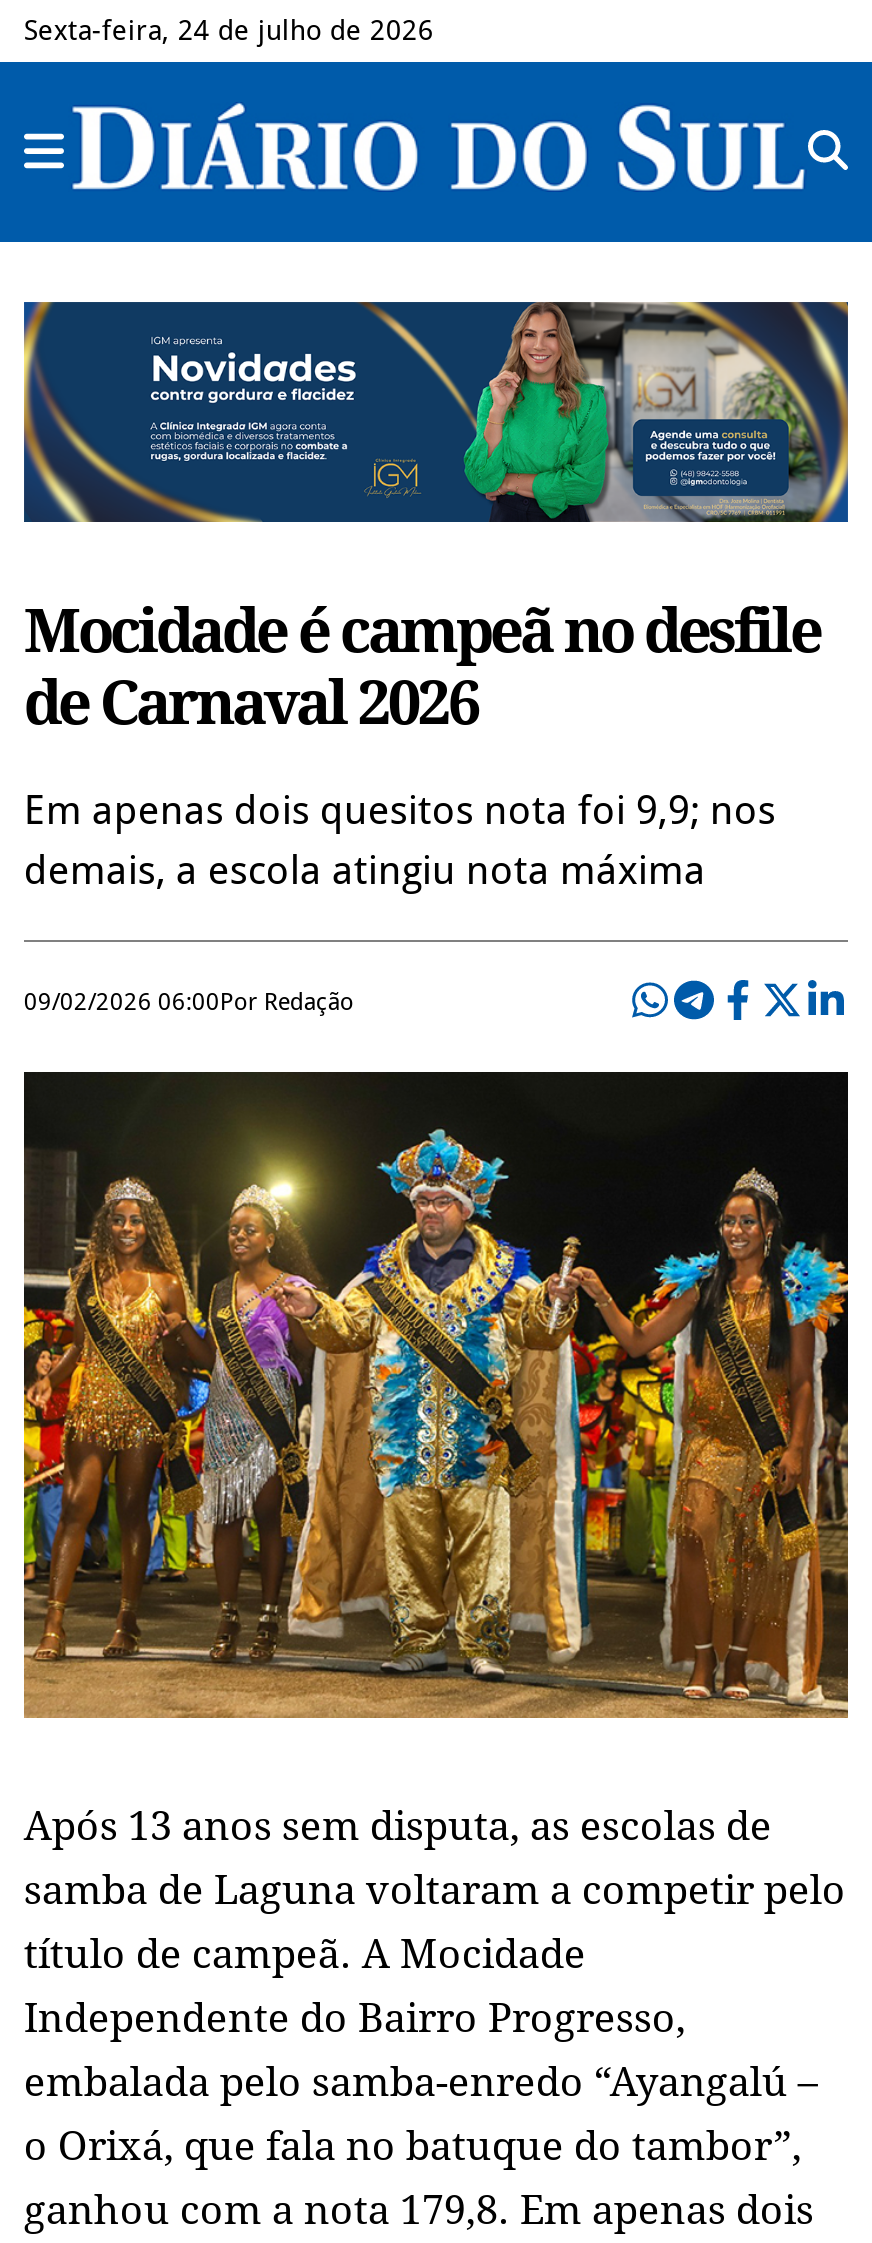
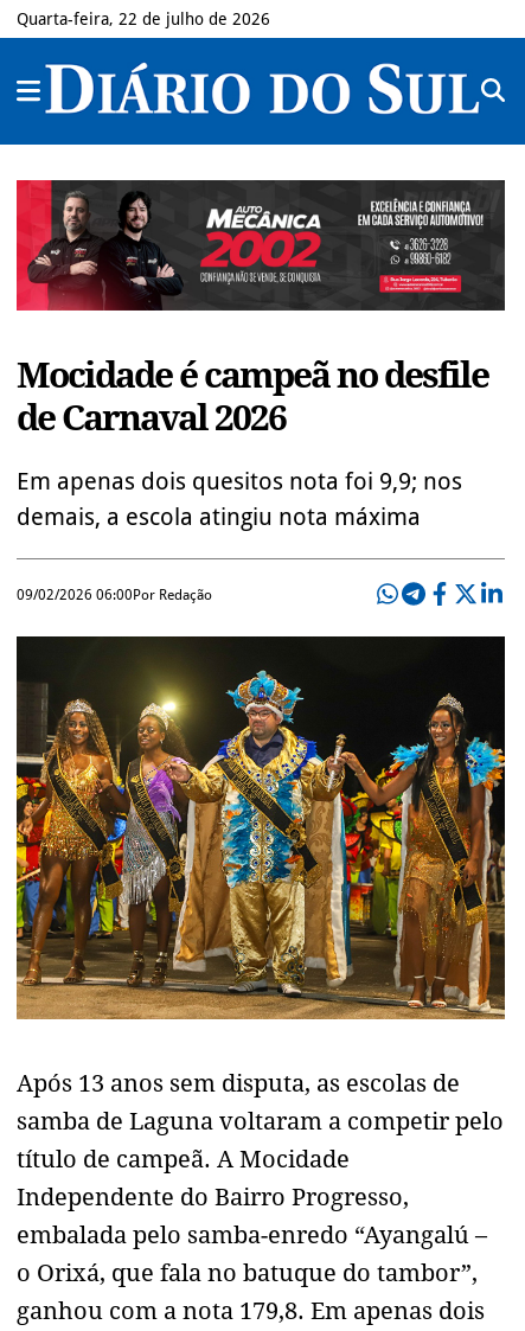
[24,14,434,46] Sexta-feira, 24 de julho de 2026 -> [16,9,270,28] Quarta-feira, 22 de julho de 2026
[22,300,850,524] [image] -> [15,179,506,312] [image]

